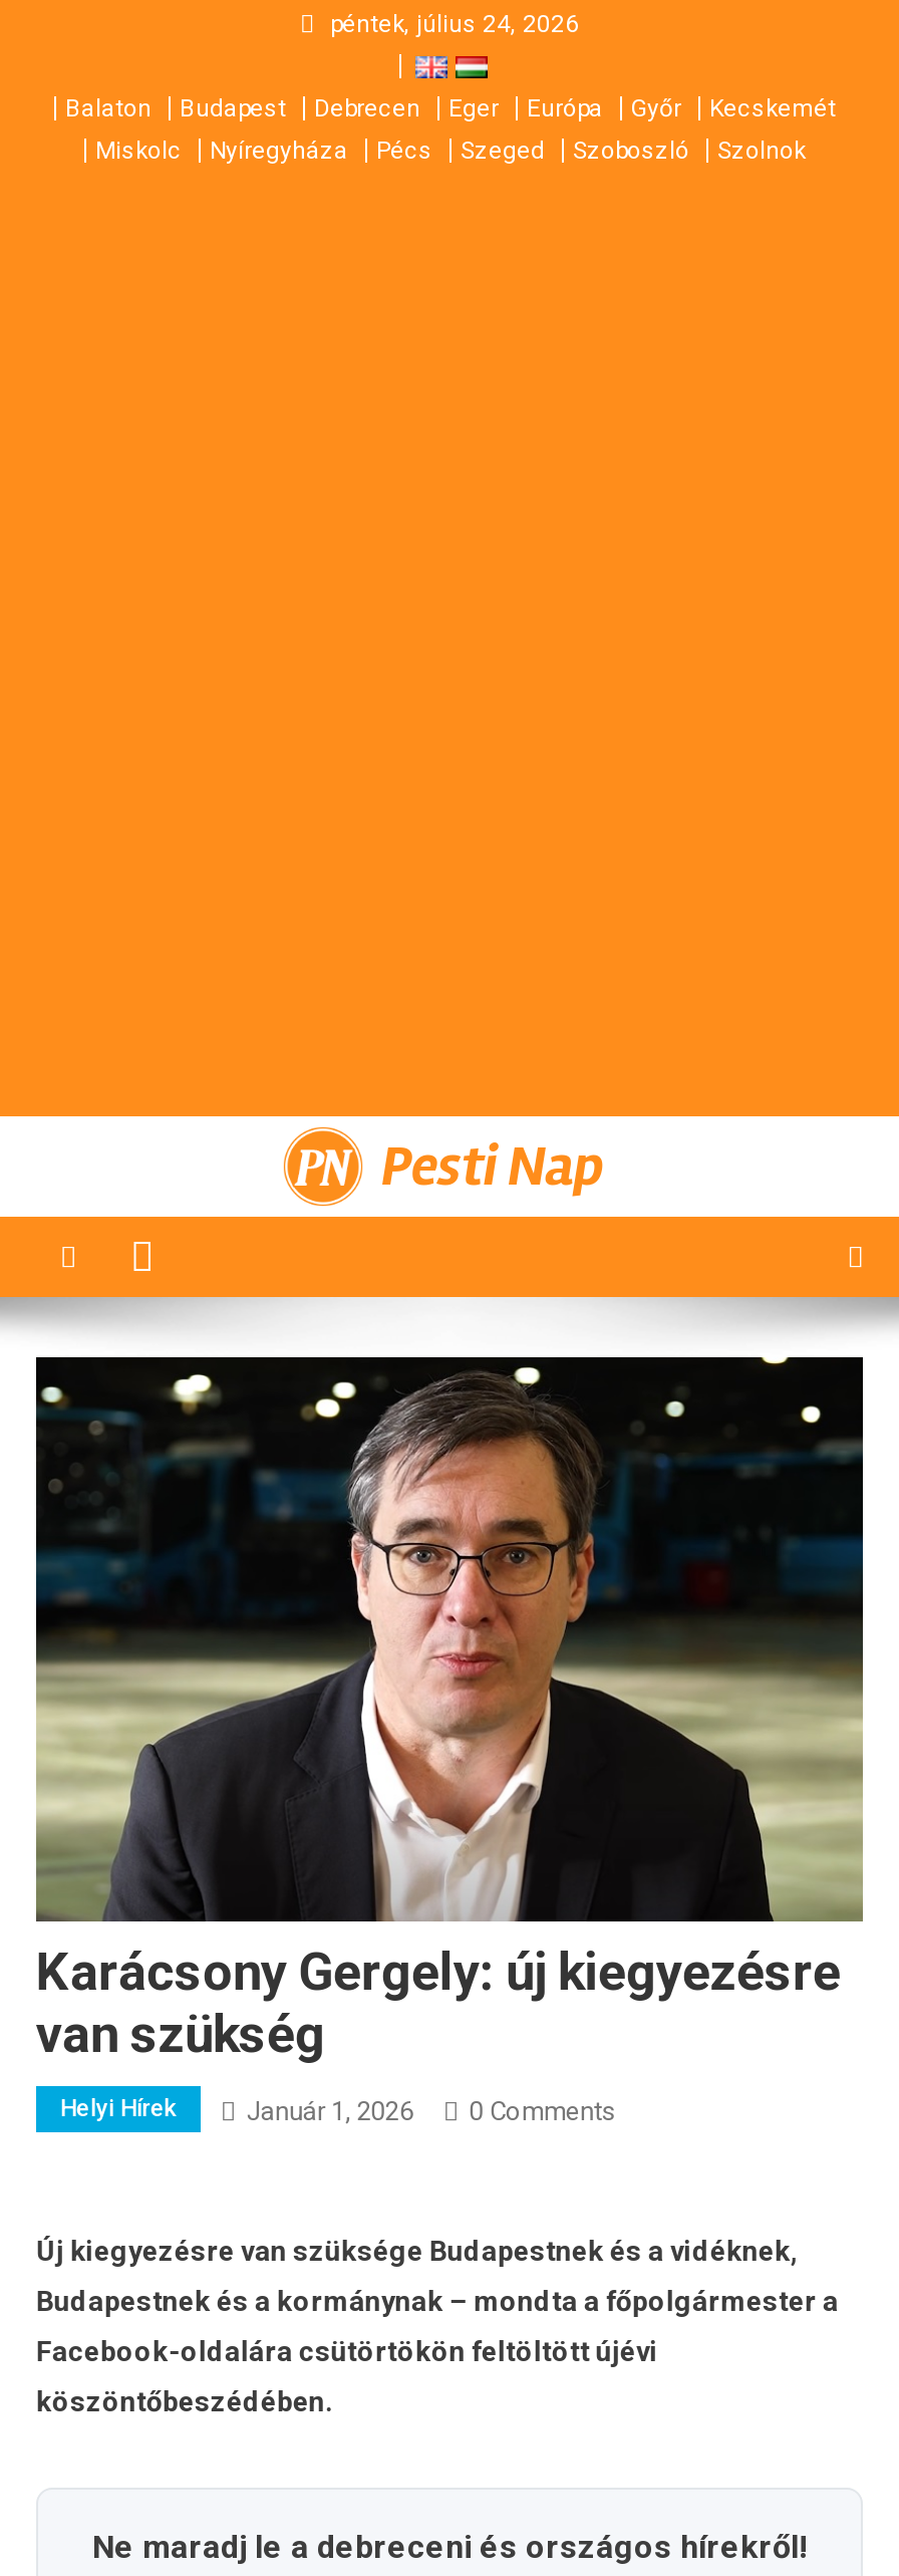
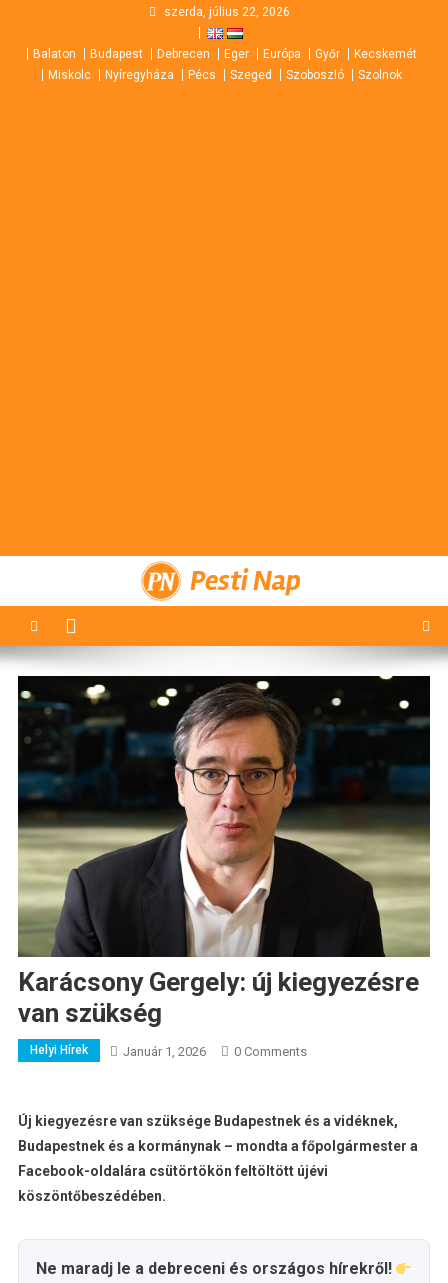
[330,10,579,38] péntek, július 24, 2026 -> [163,5,289,19] szerda, július 22, 2026

